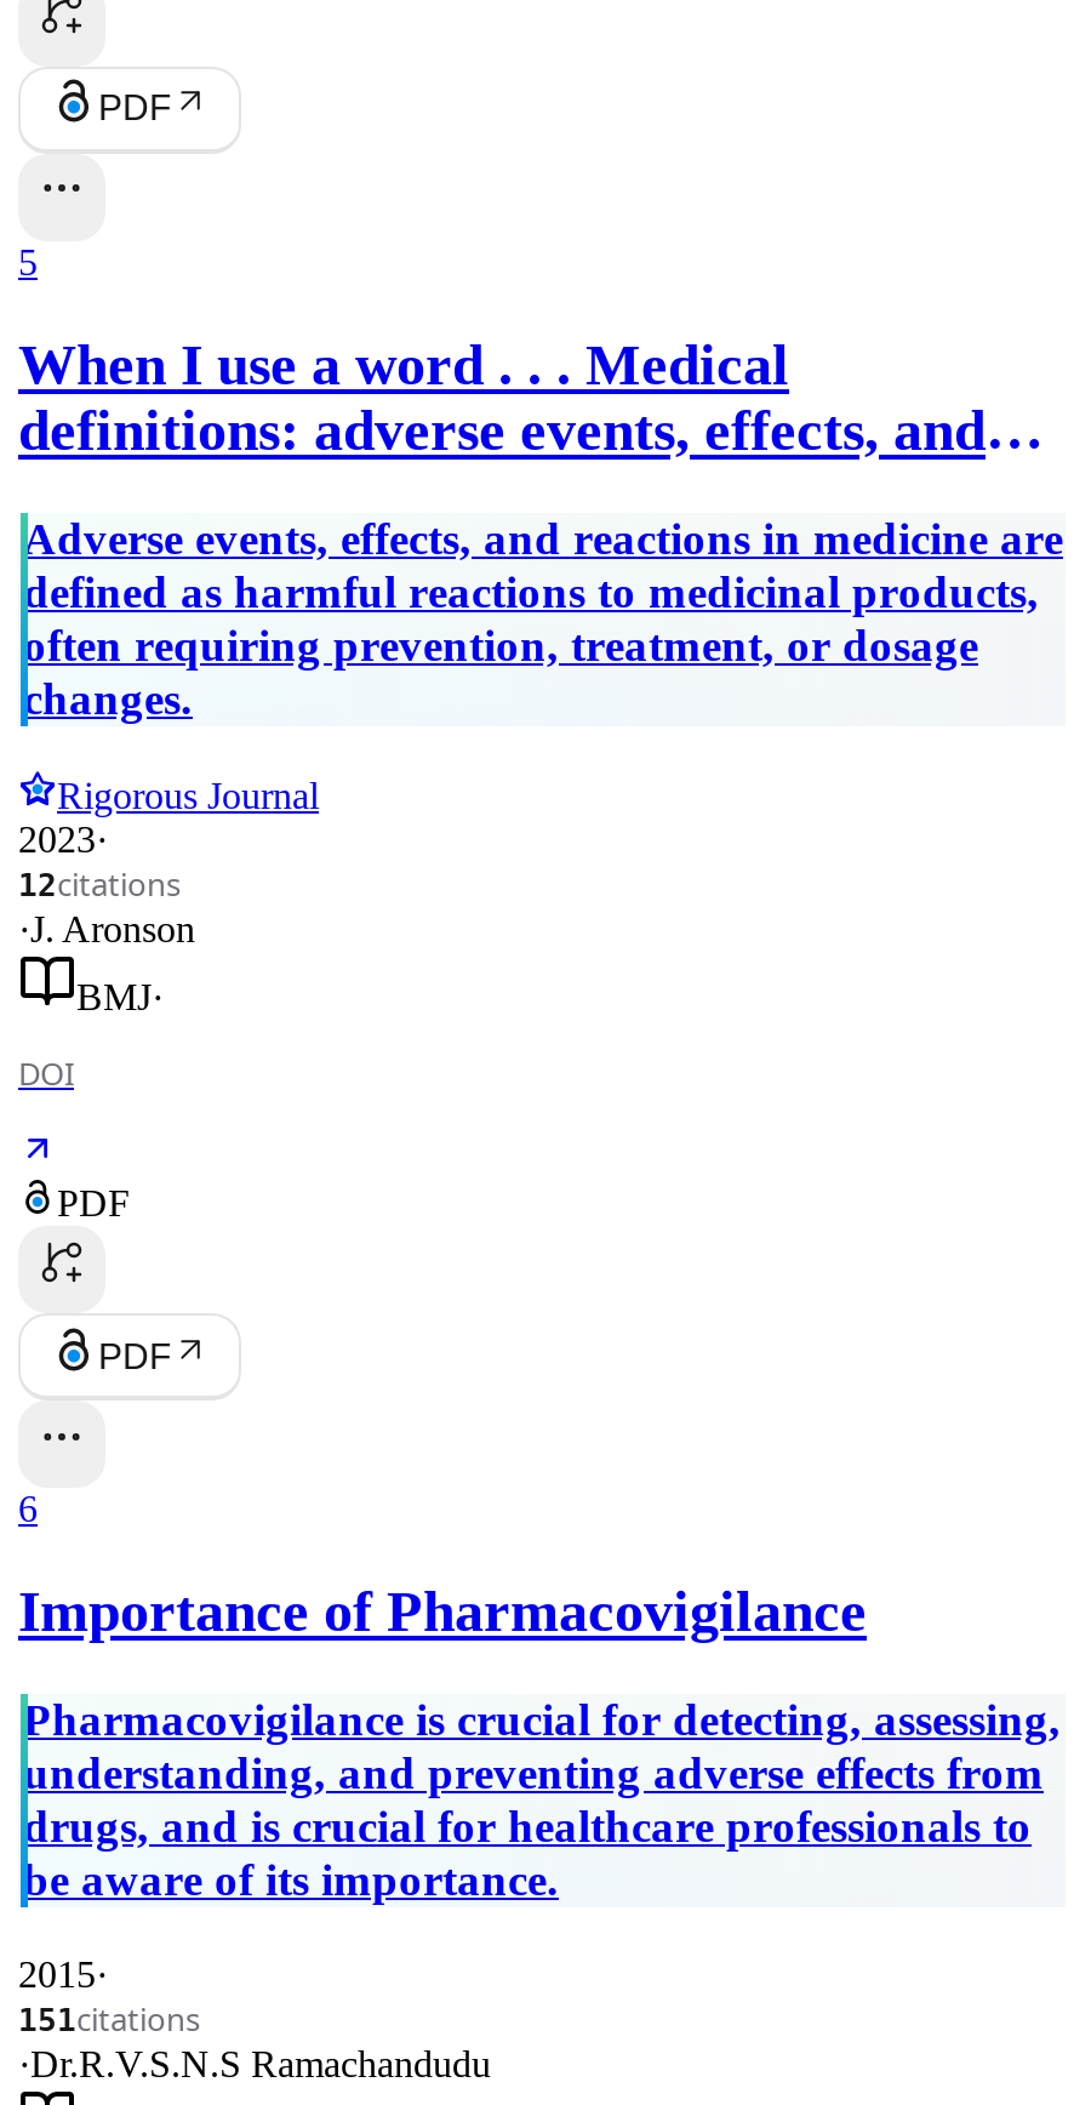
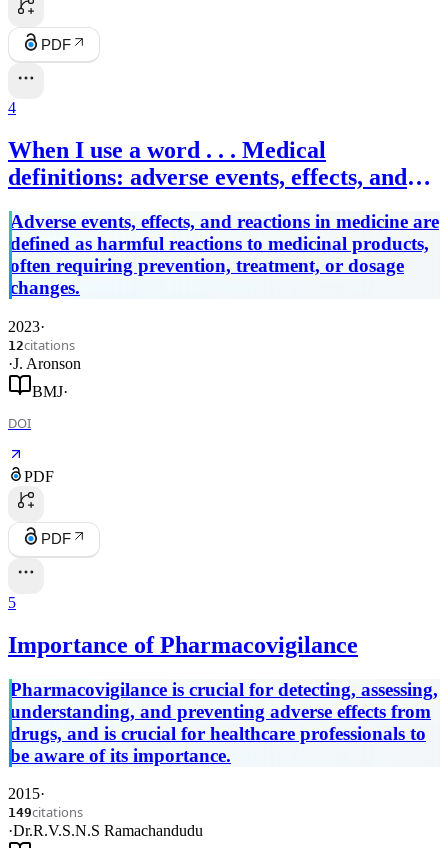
[18,241,38,282] 5 -> [8,99,16,116] 4
[57,776,319,817] Rigorous Journal -> none
[18,1489,38,1530] 6 -> [8,594,16,611] 5
[18,1997,200,2040] 151citations -> [8,803,83,821] 149citations

